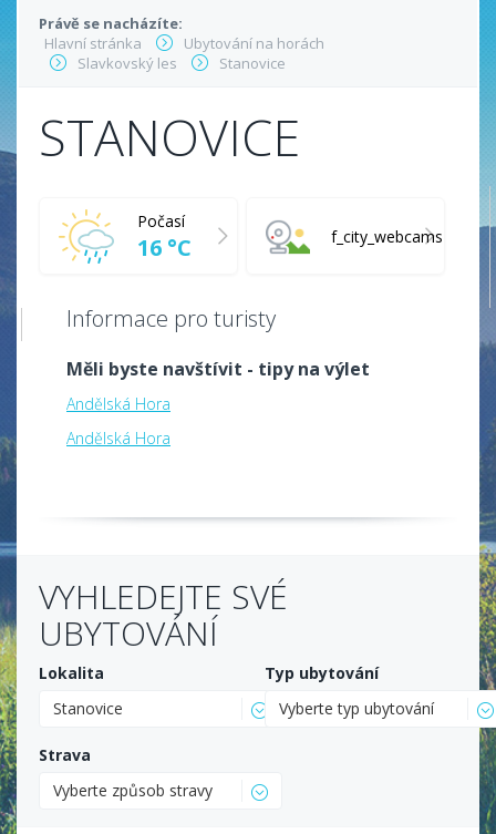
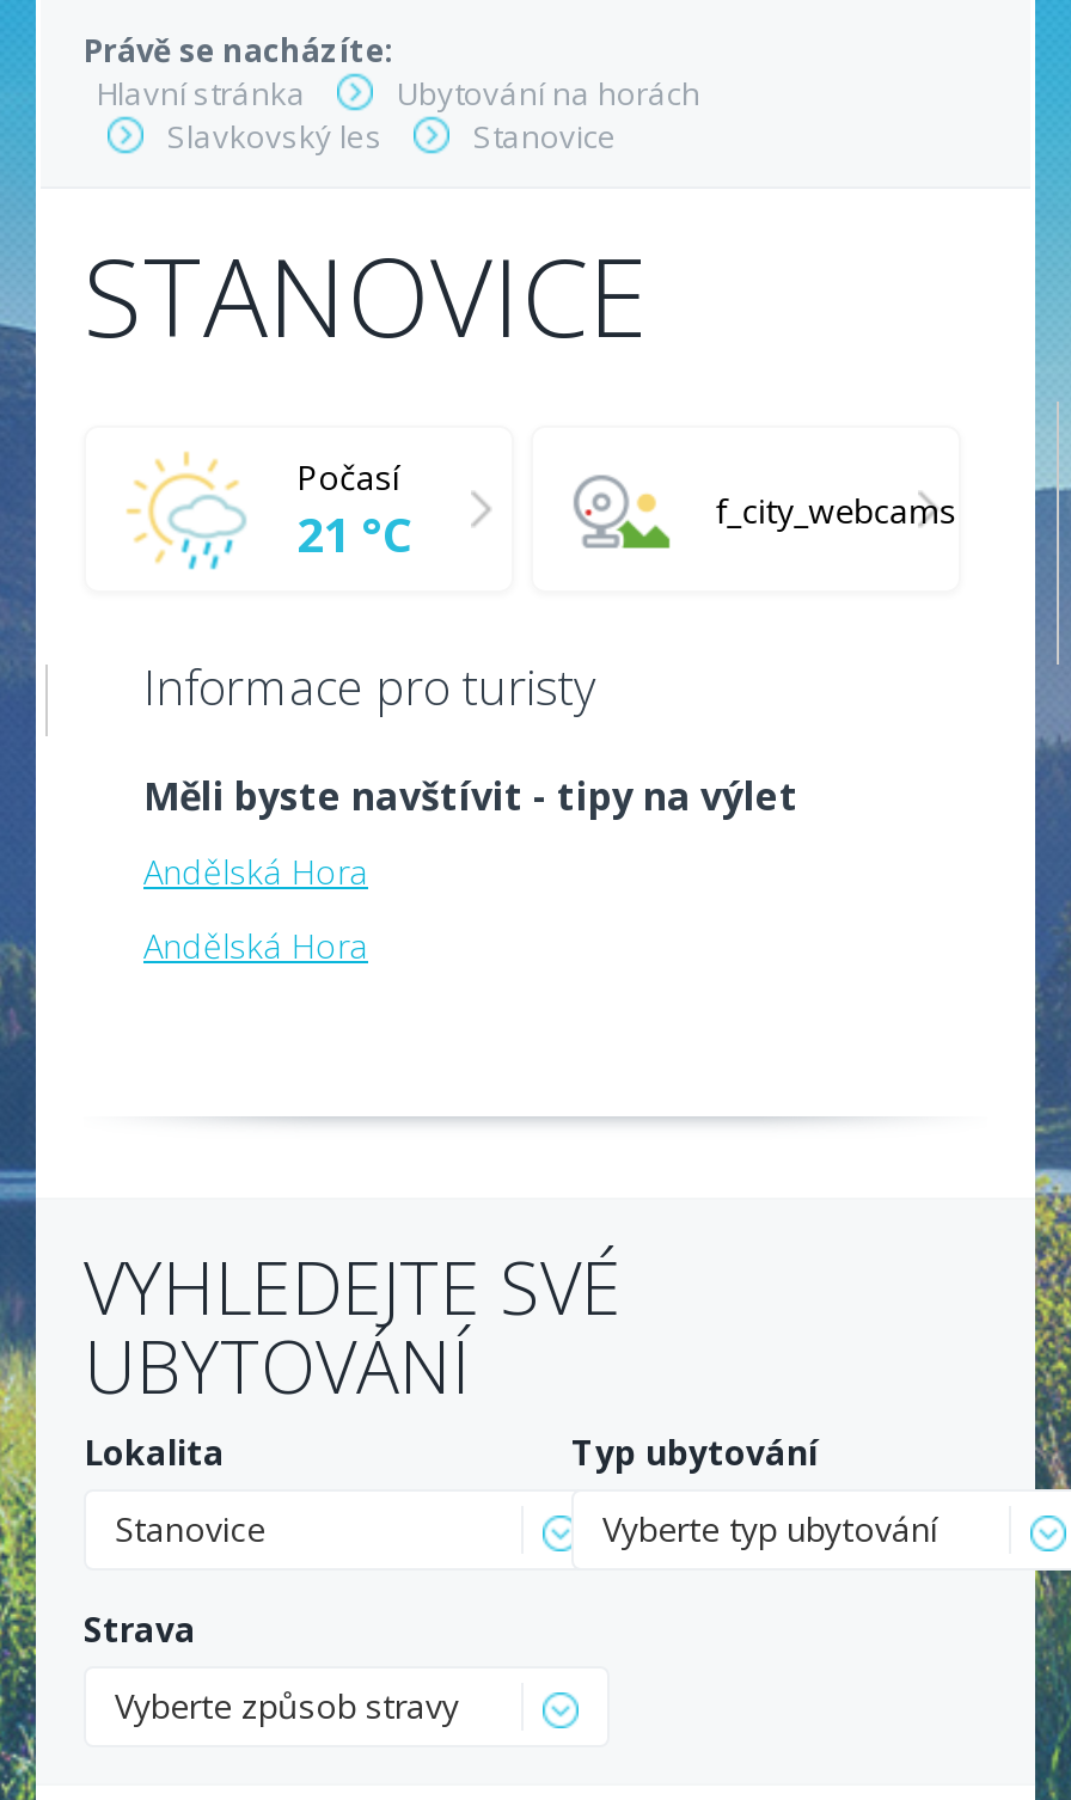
[137,232,192,262] 16 °C -> [296,502,414,566] 21 °C

